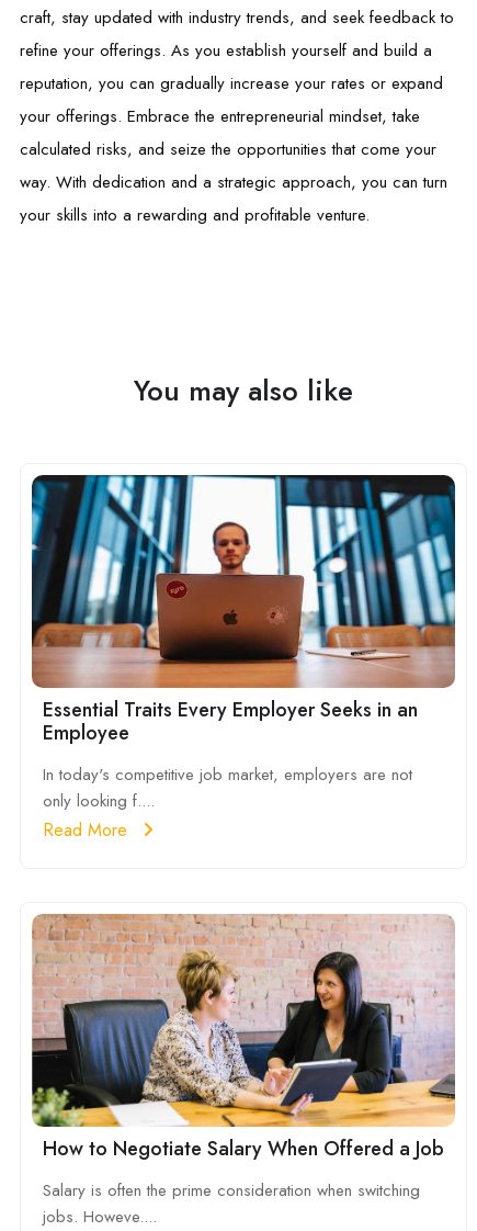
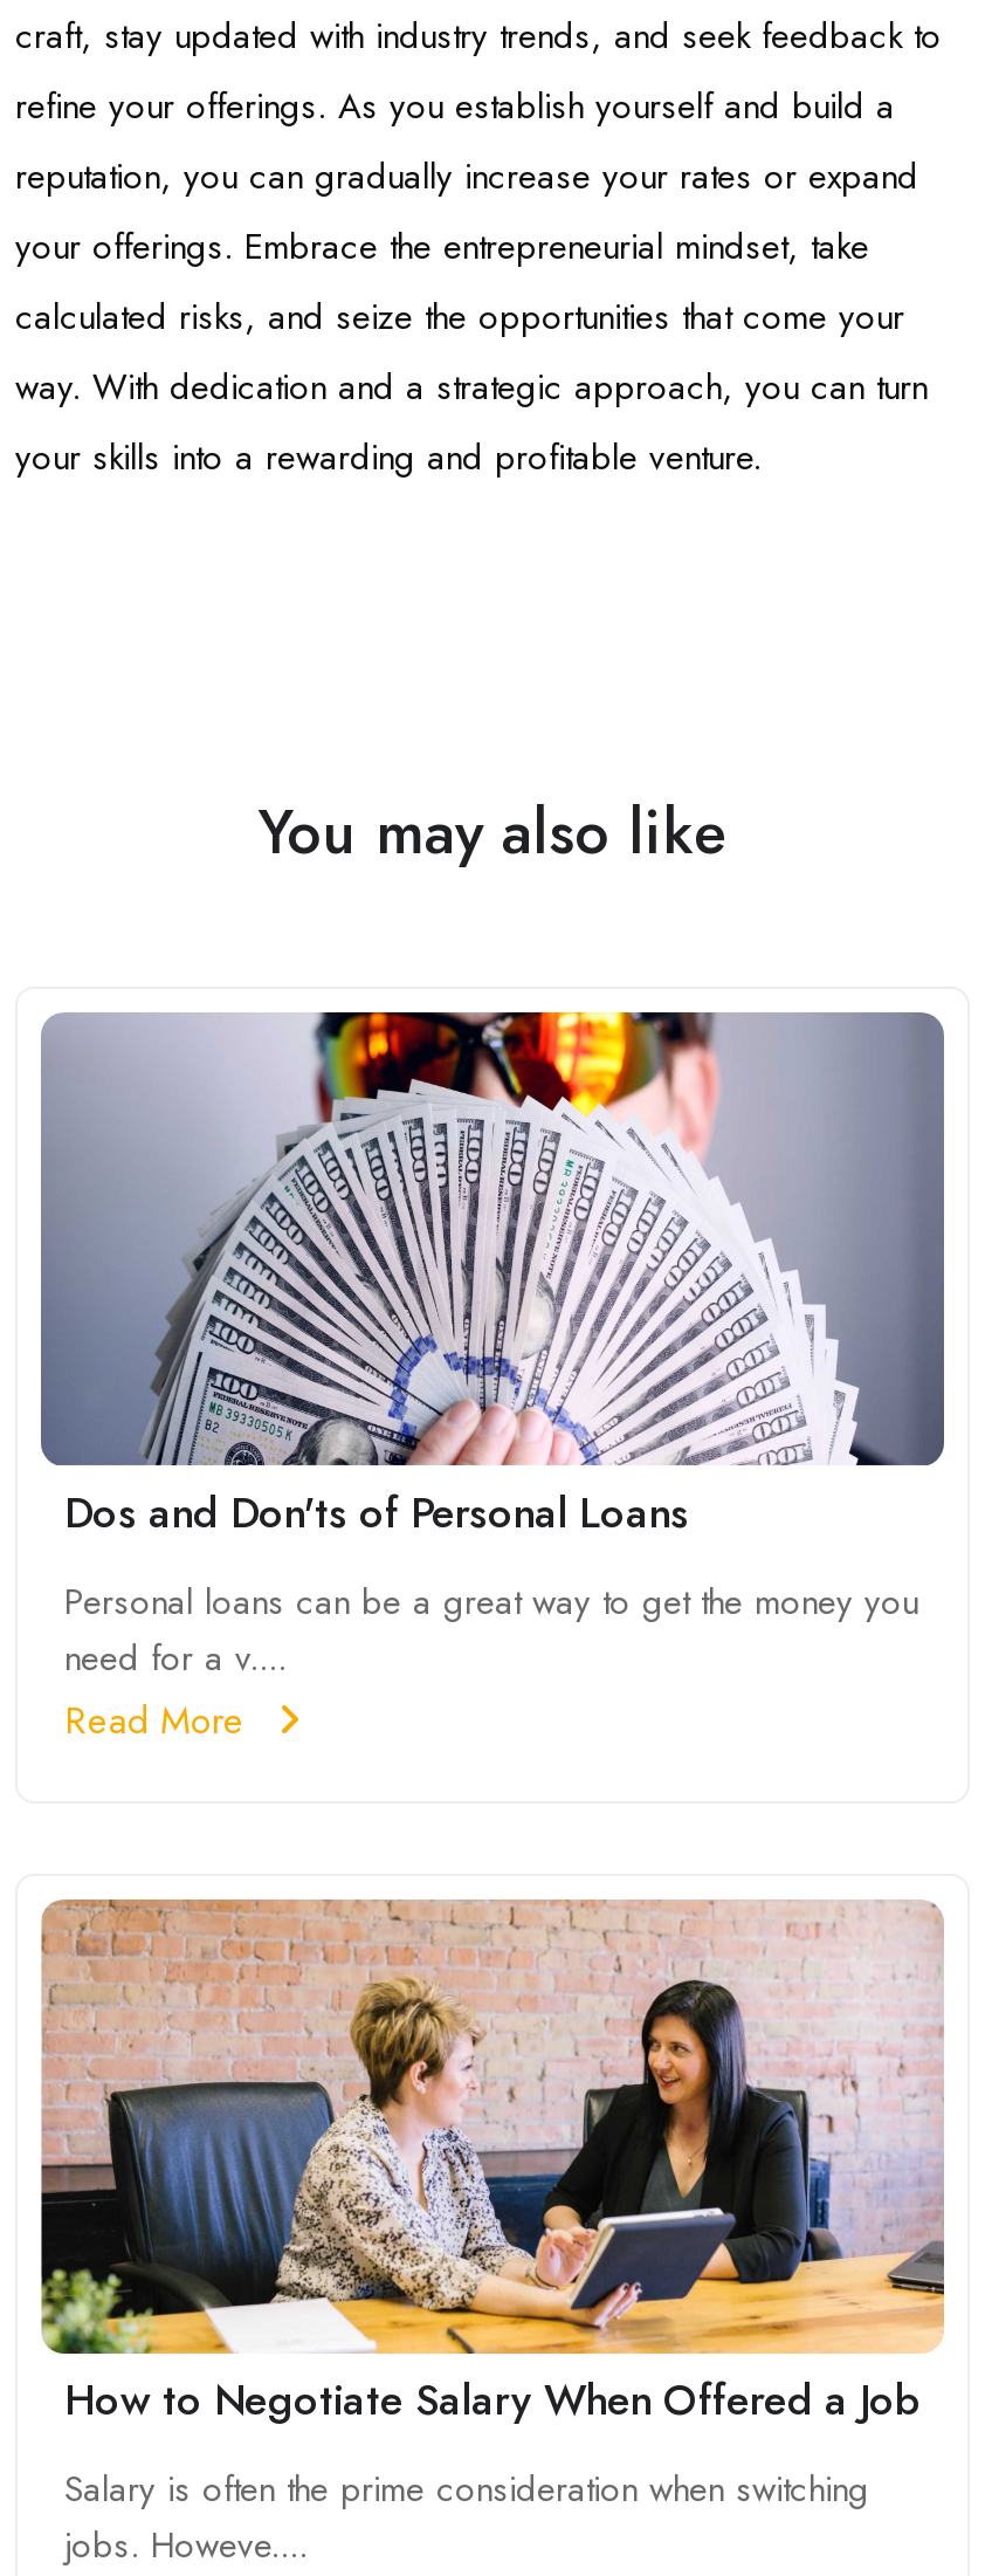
[31,474,456,747] [image] | Essential Traits Every Employer Seeks in an | Employee -> [41,1010,946,1544] [image] | Dos and Don'ts of Personal Loans
[43,763,412,813] In today's competitive job market, employers are not | only looking f.... -> [64,1577,918,1685] Personal loans can be a great way to get the money you | need for a v....

